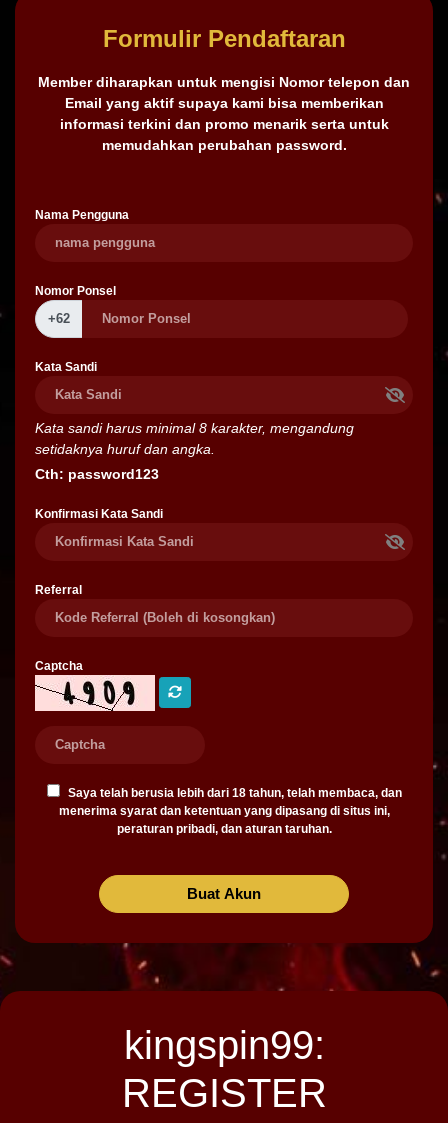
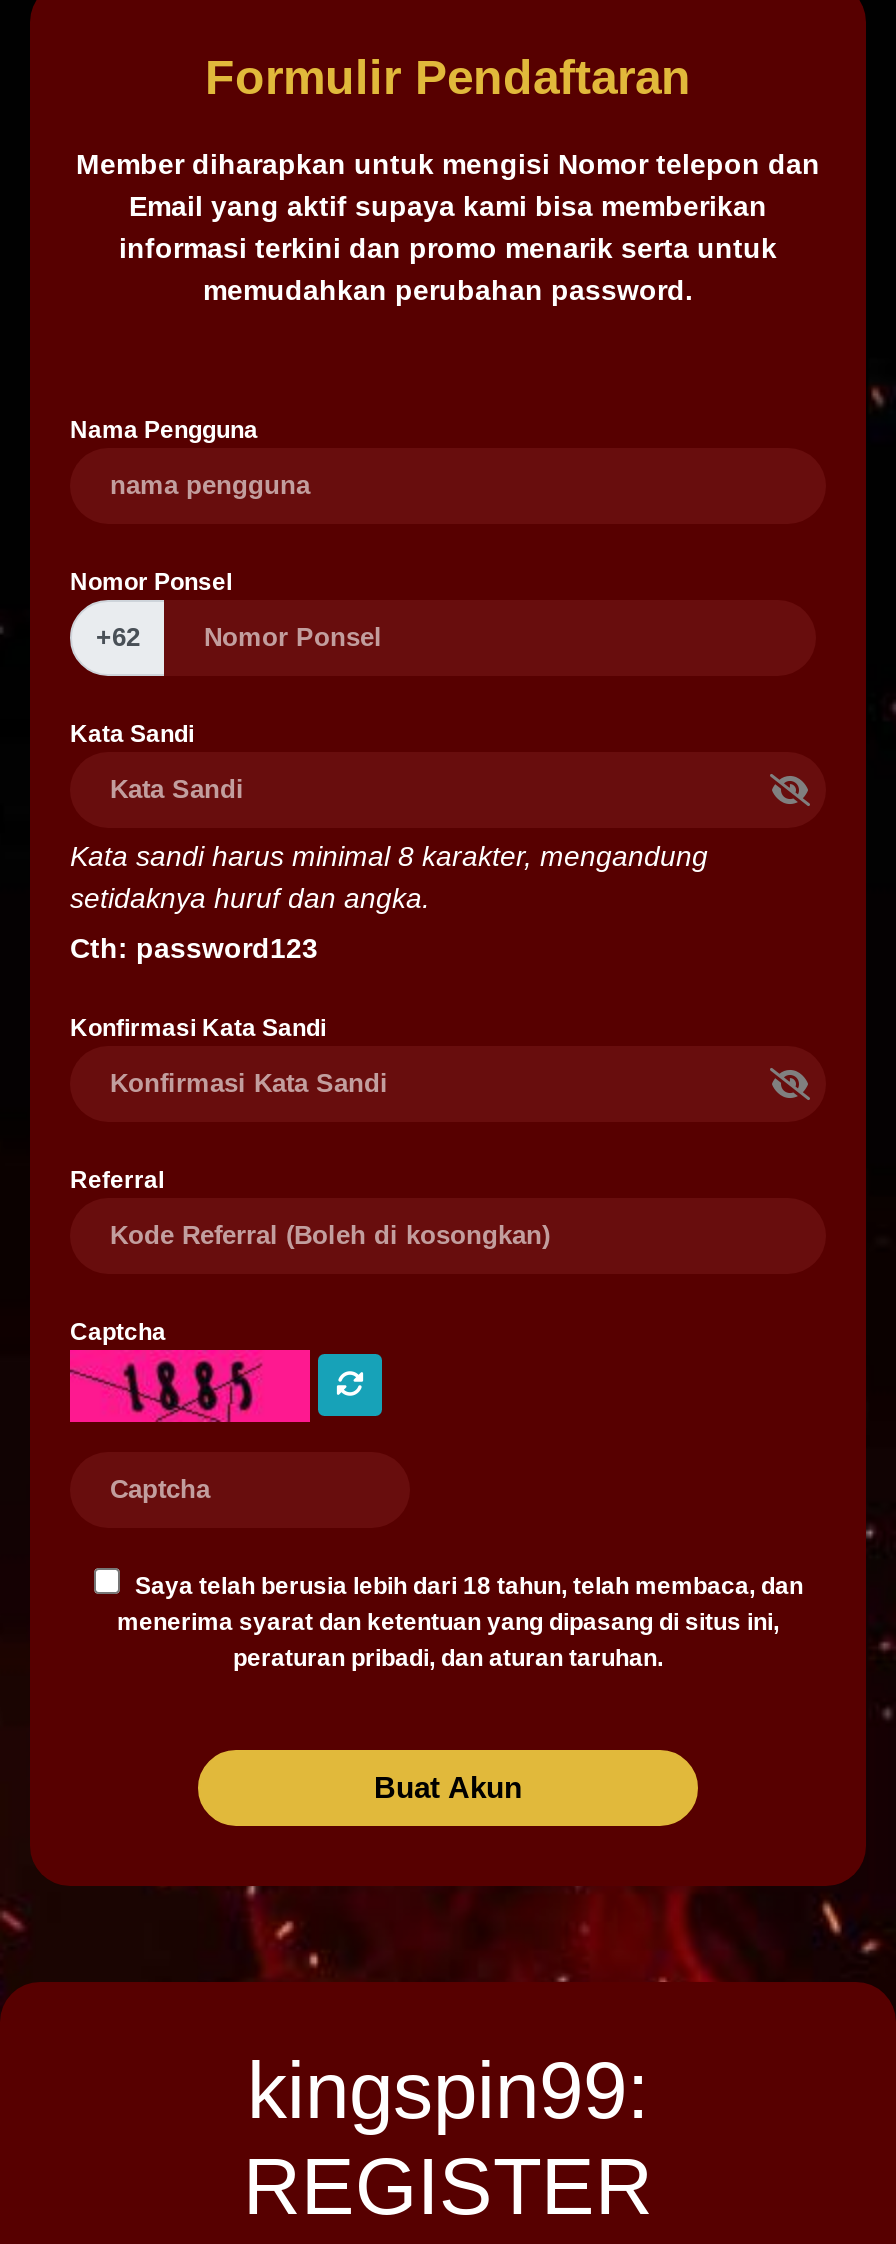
[34,674,156,712] [image] -> [68,1348,312,1424] [image]

